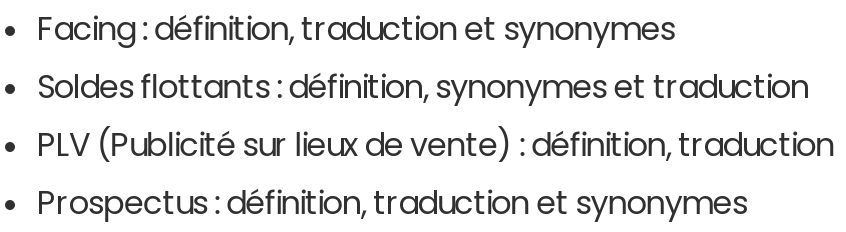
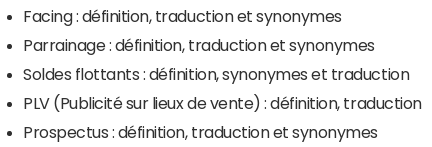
none -> [23,37,375,53] Parrainage : définition, traduction et synonymes

